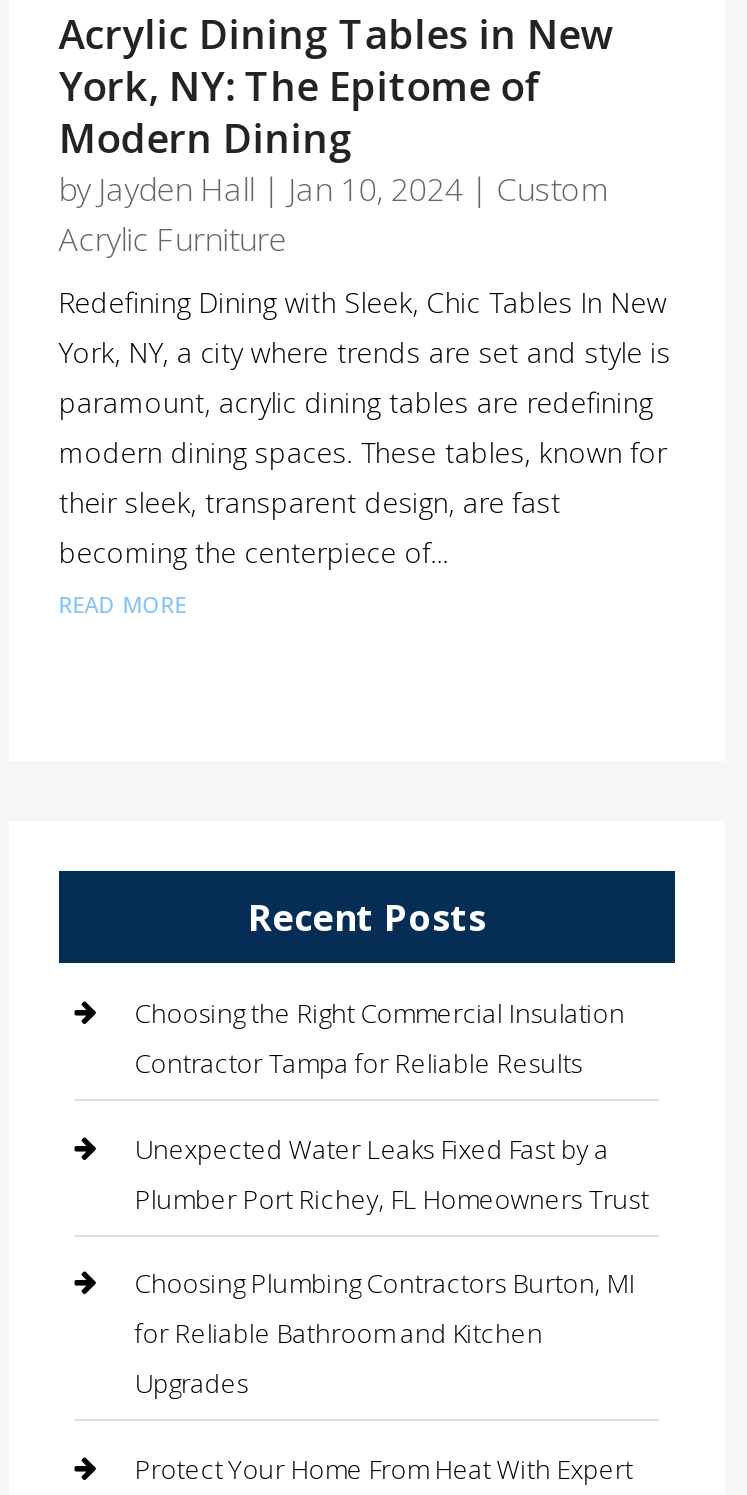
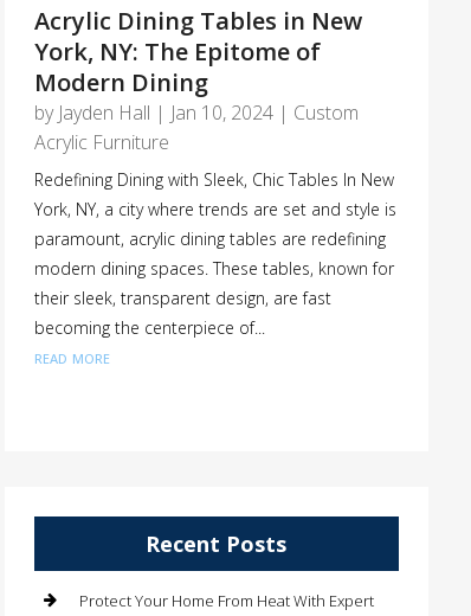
[135,996,649,1402] Choosing the Right Commercial Insulation | Contractor Tampa for Reliable Results | Unexpected Water Leaks Fixed Fast by a | Plumber Port Richey, FL Homeowners Trust | Choosing Plumbing Contractors Burton, MI | for Reliable Bathroom and Kitchen | Upgrades -> none

